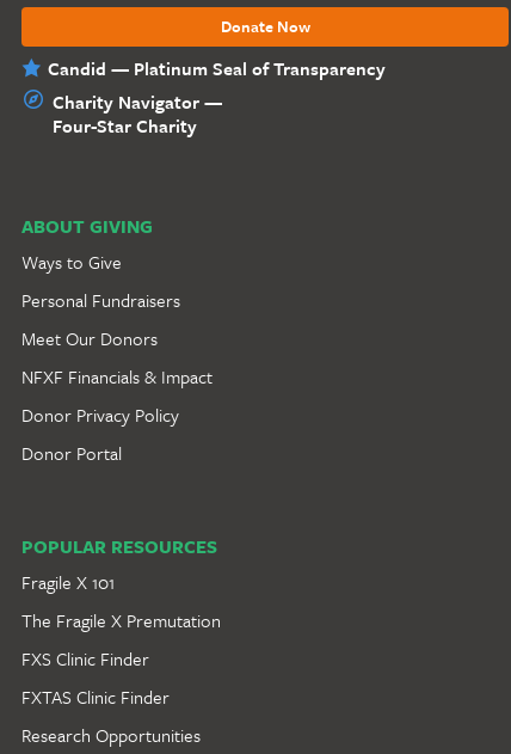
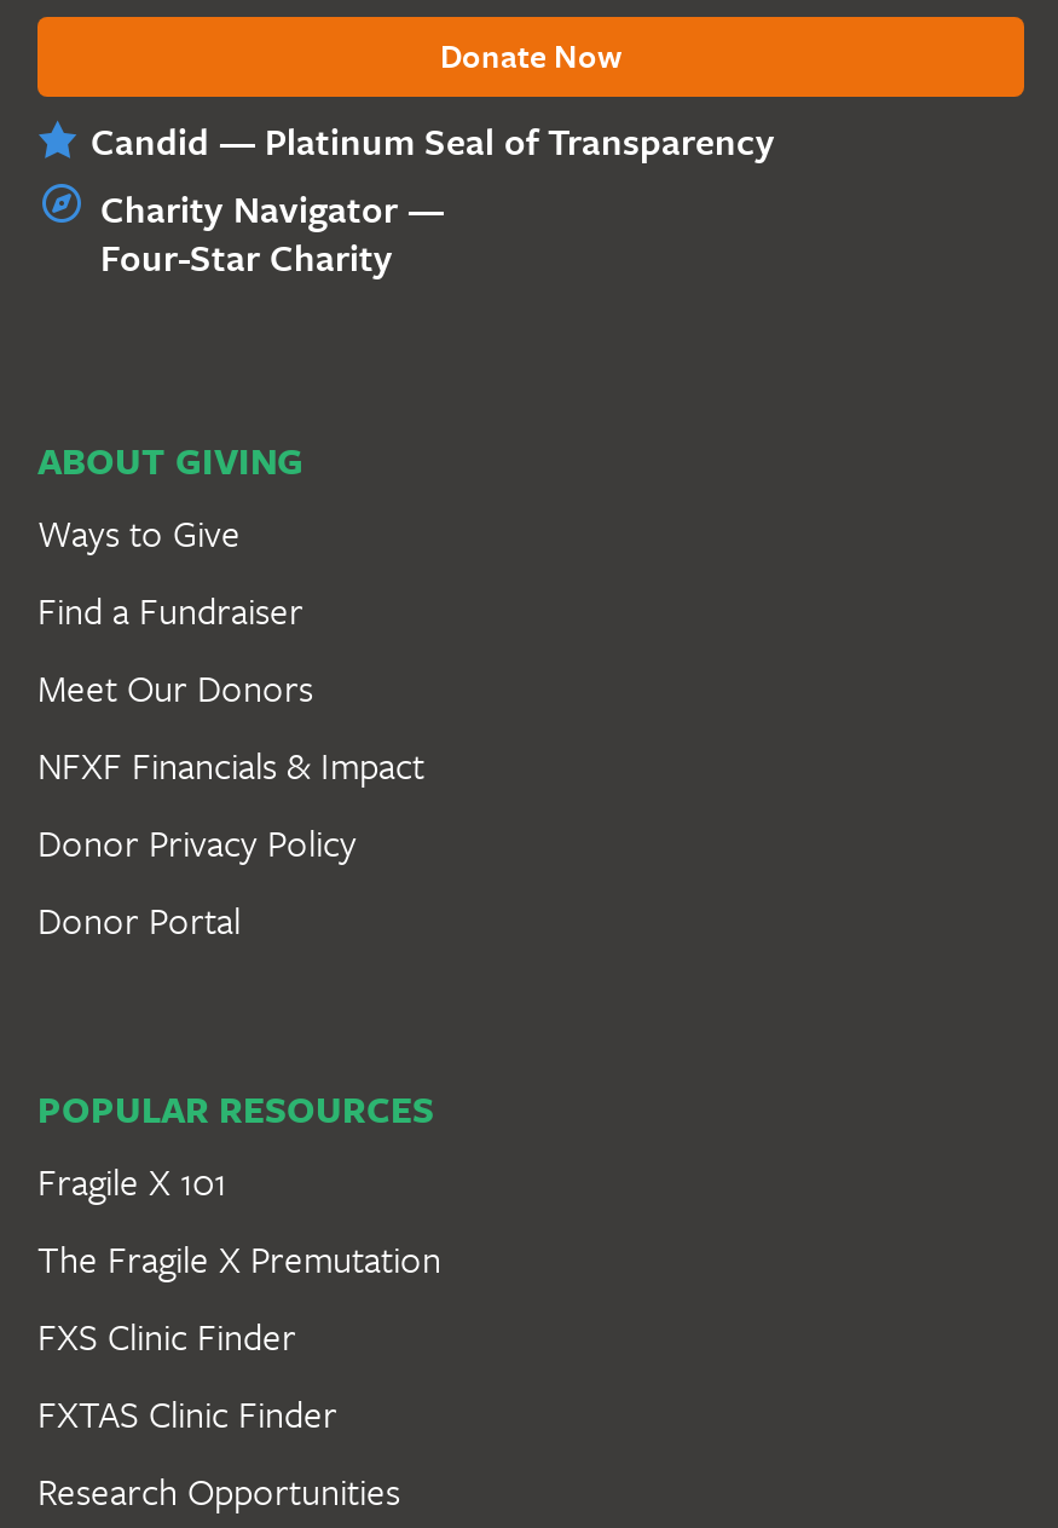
[21,286,180,313] Personal Fundraisers -> [37,582,303,635] Find a Fundraiser

